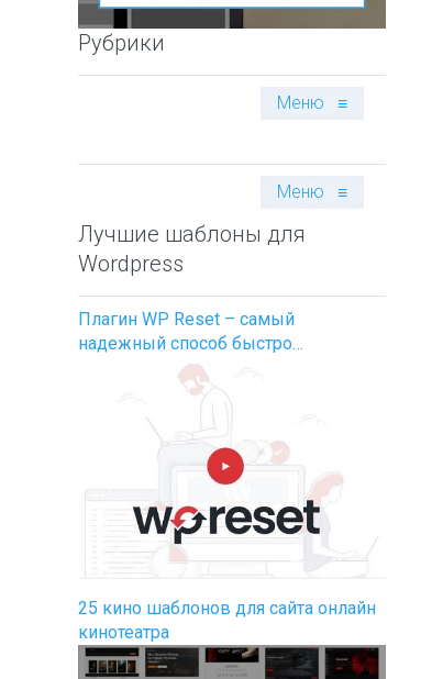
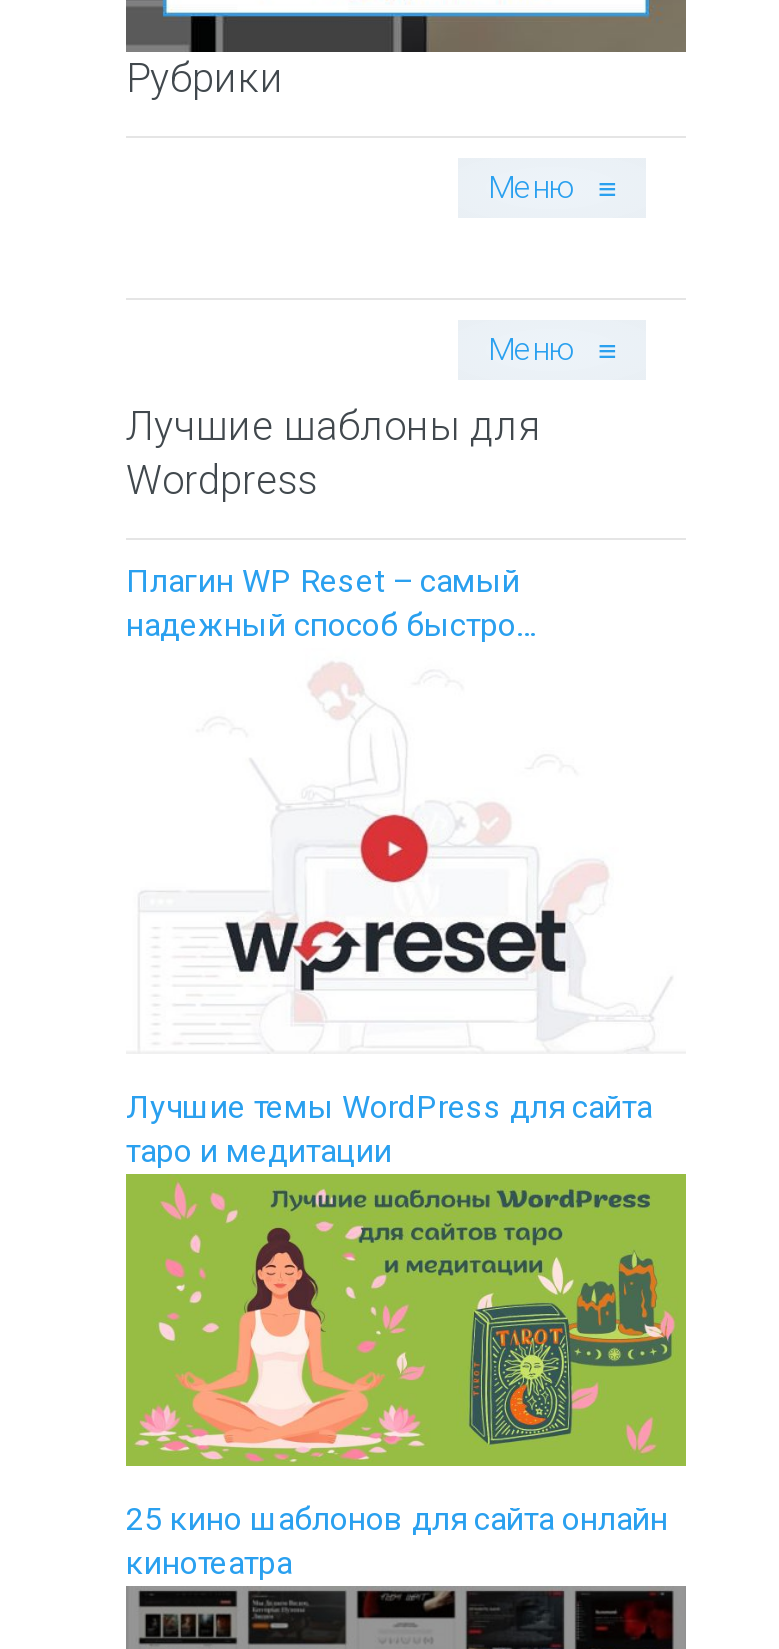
none -> [126,1088,652,1170] Лучшие темы WordPress для сайта | таро и медитации
none -> [126,1172,686,1468] [image]

